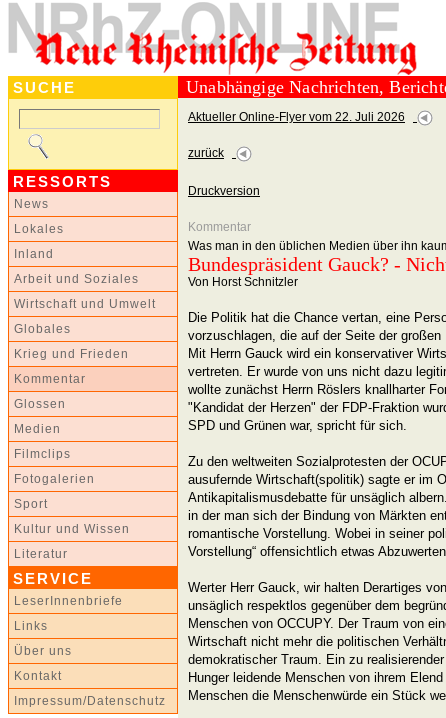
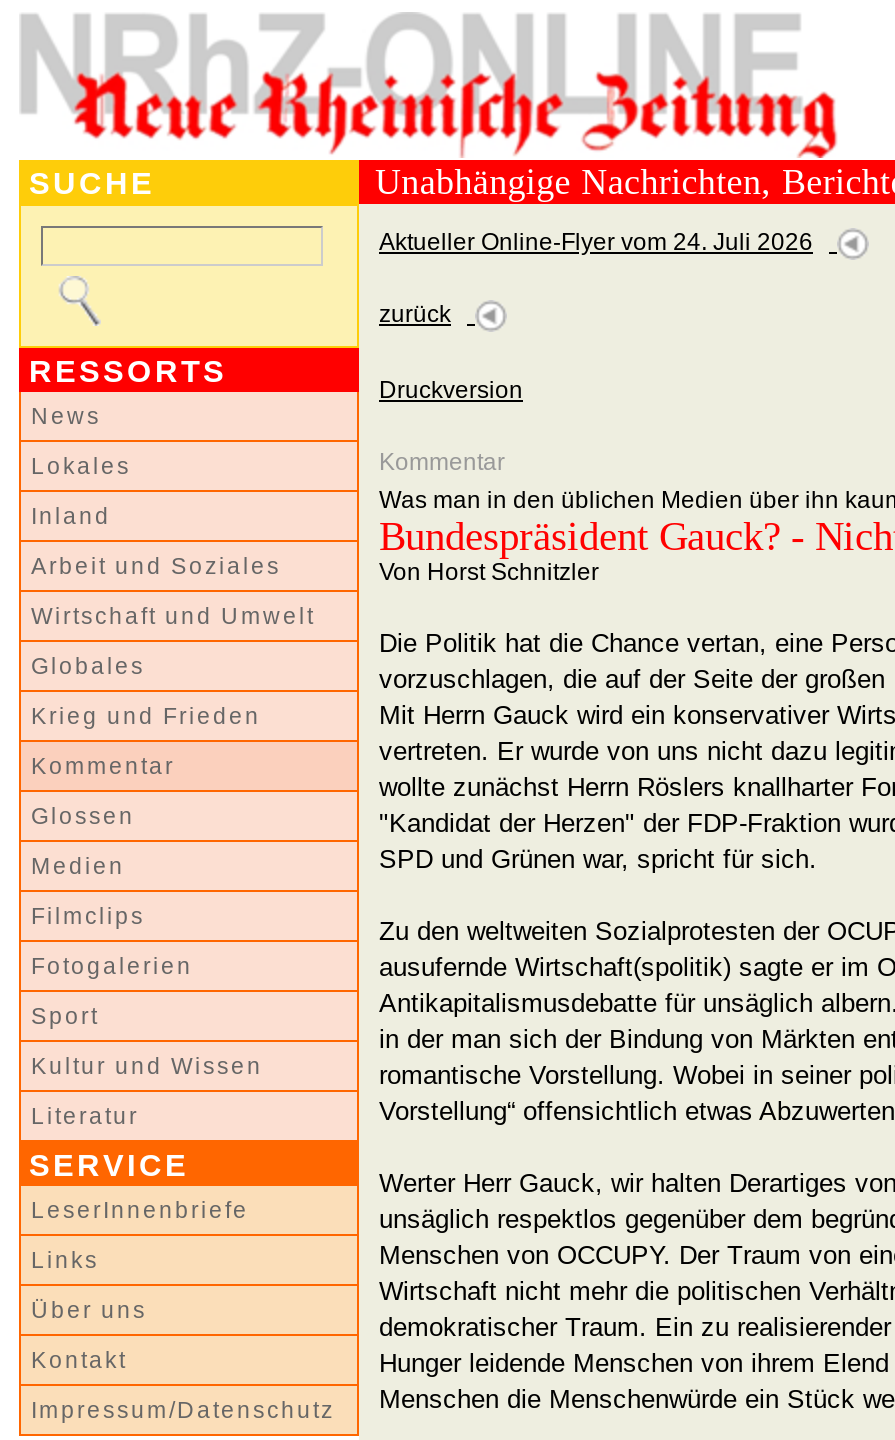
[188,110,405,124] Aktueller Online-Flyer vom 22. Juli 2026 -> [379,228,813,256] Aktueller Online-Flyer vom 24. Juli 2026

